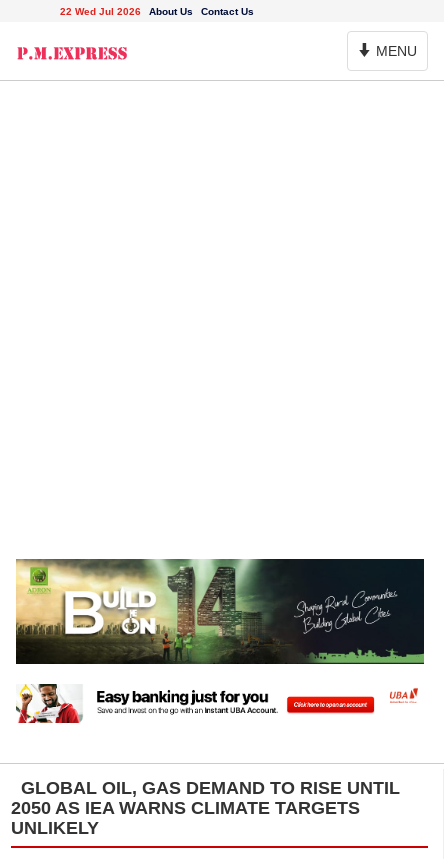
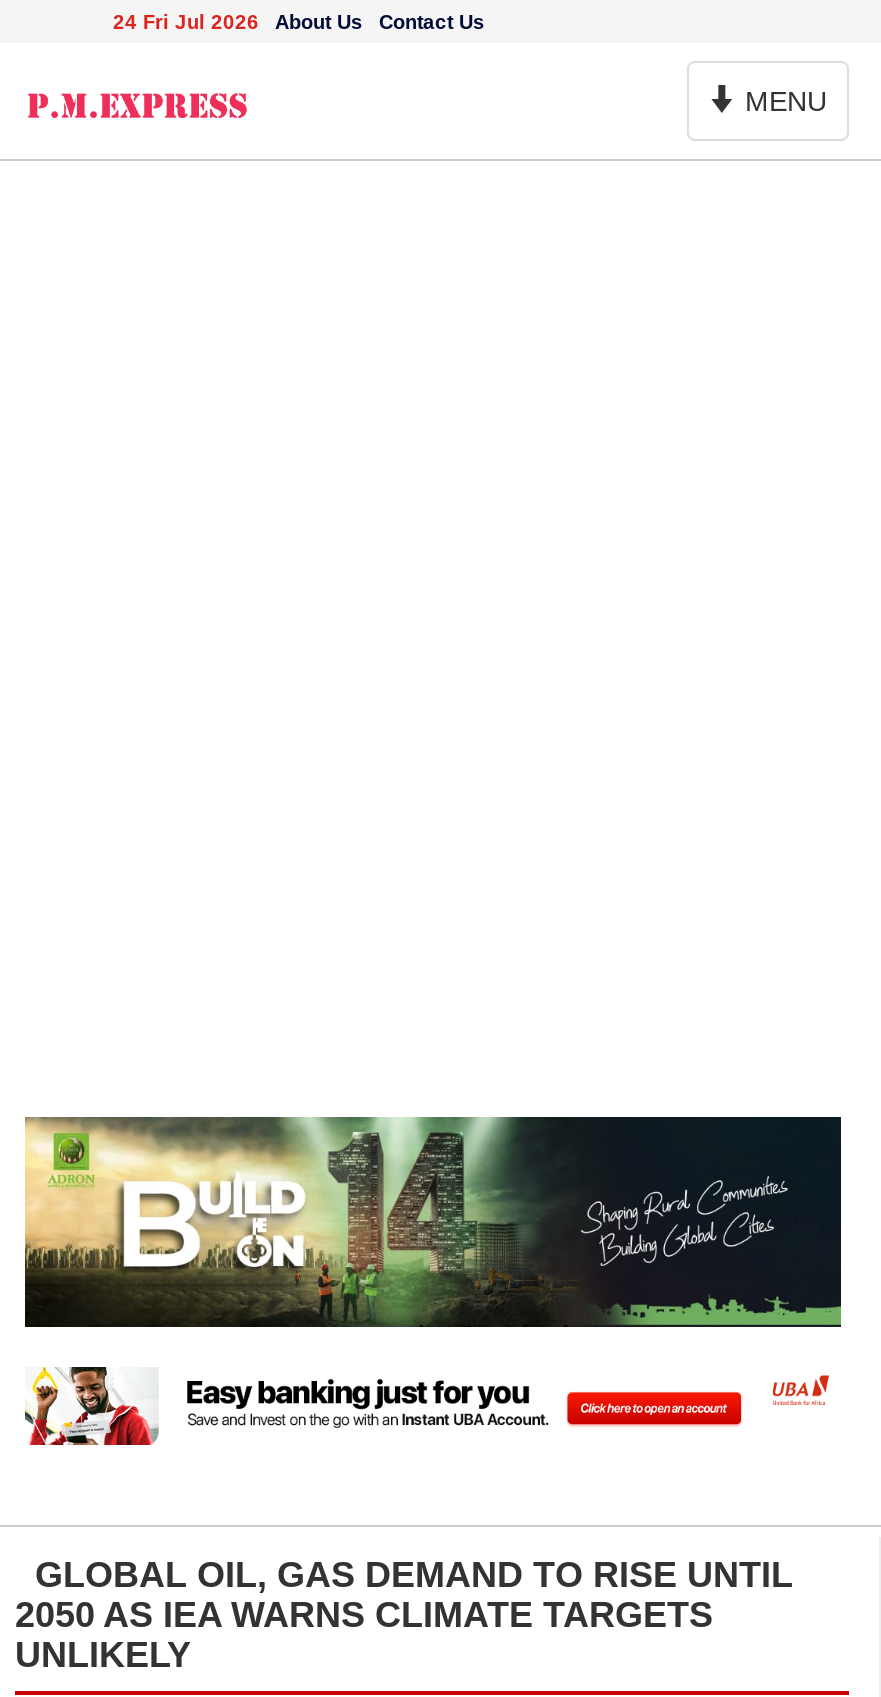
[60,6,254,17] 22 Wed Jul 2026 About Us Contact Us -> [113,11,485,33] 24 Fri Jul 2026 About Us Contact Us

